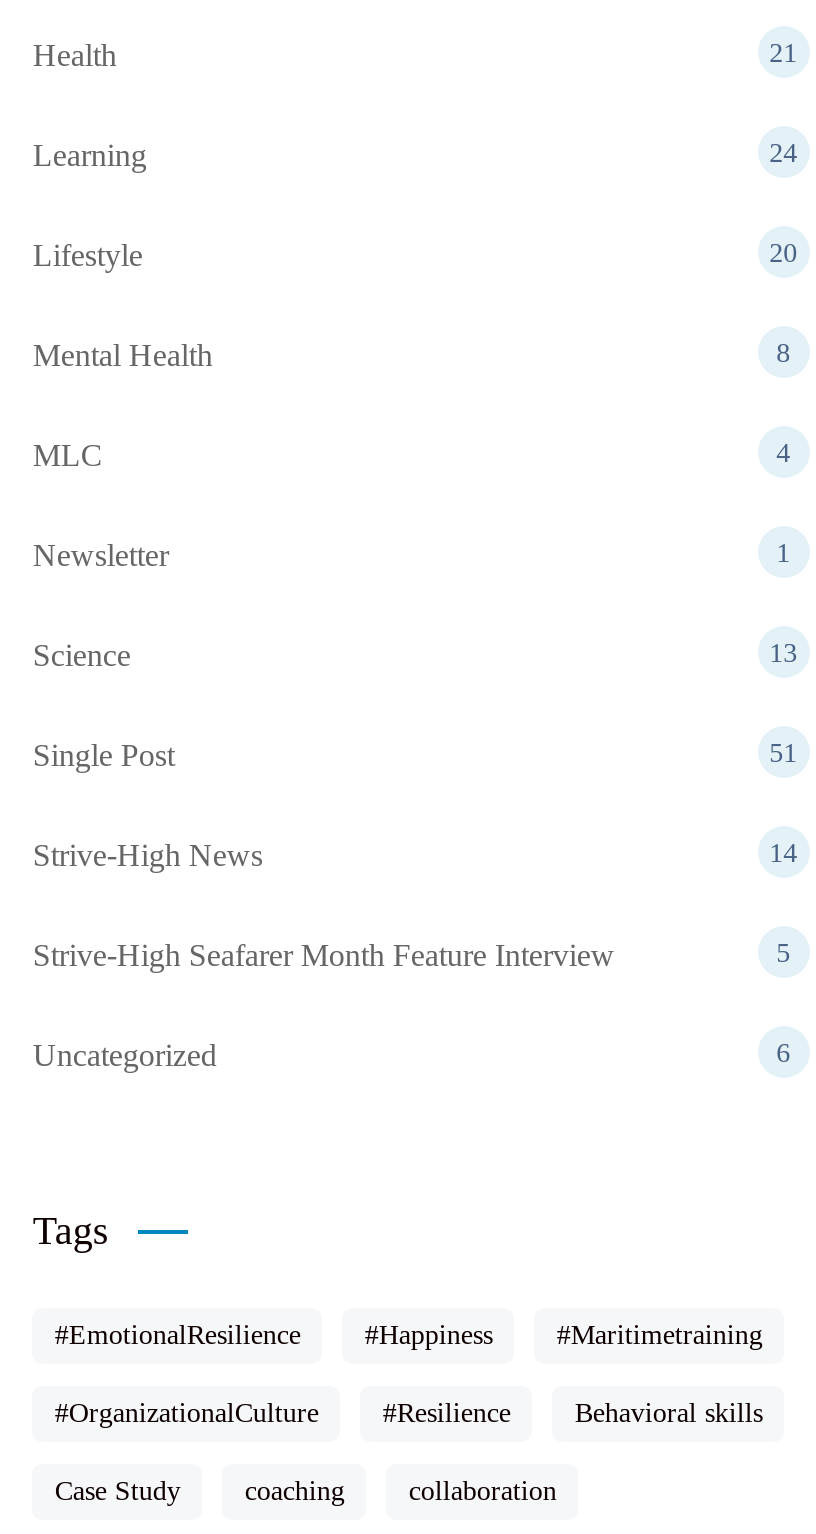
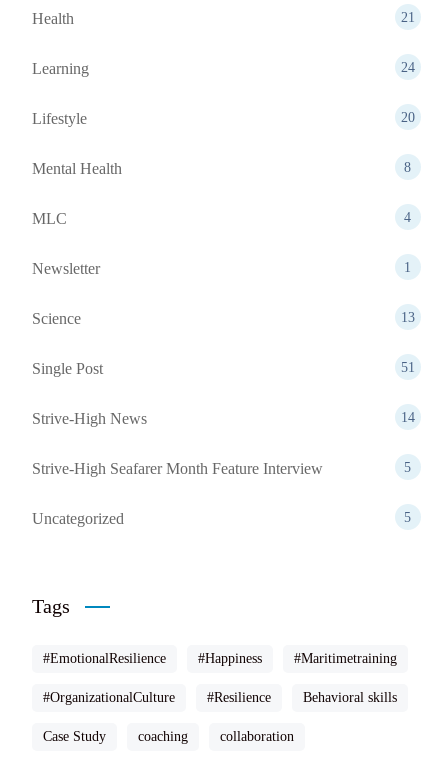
[776,1038,790,1068] 6 -> [404,510,411,525] 5

